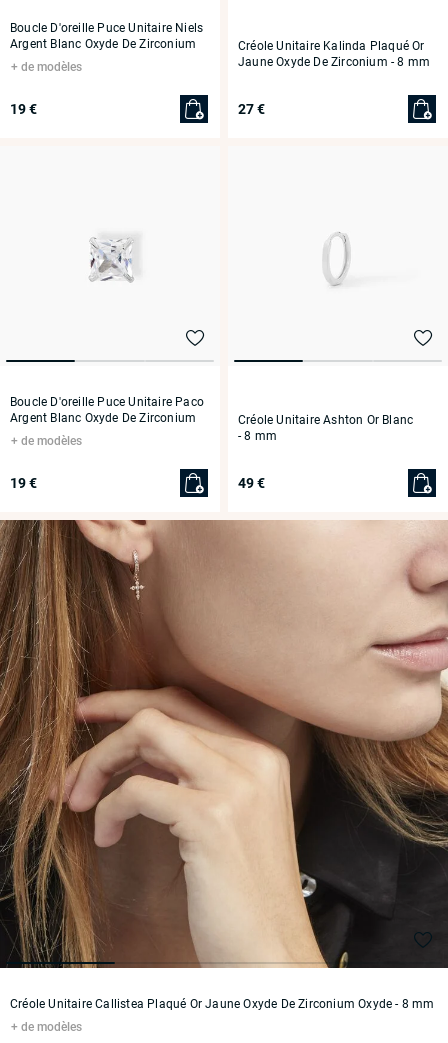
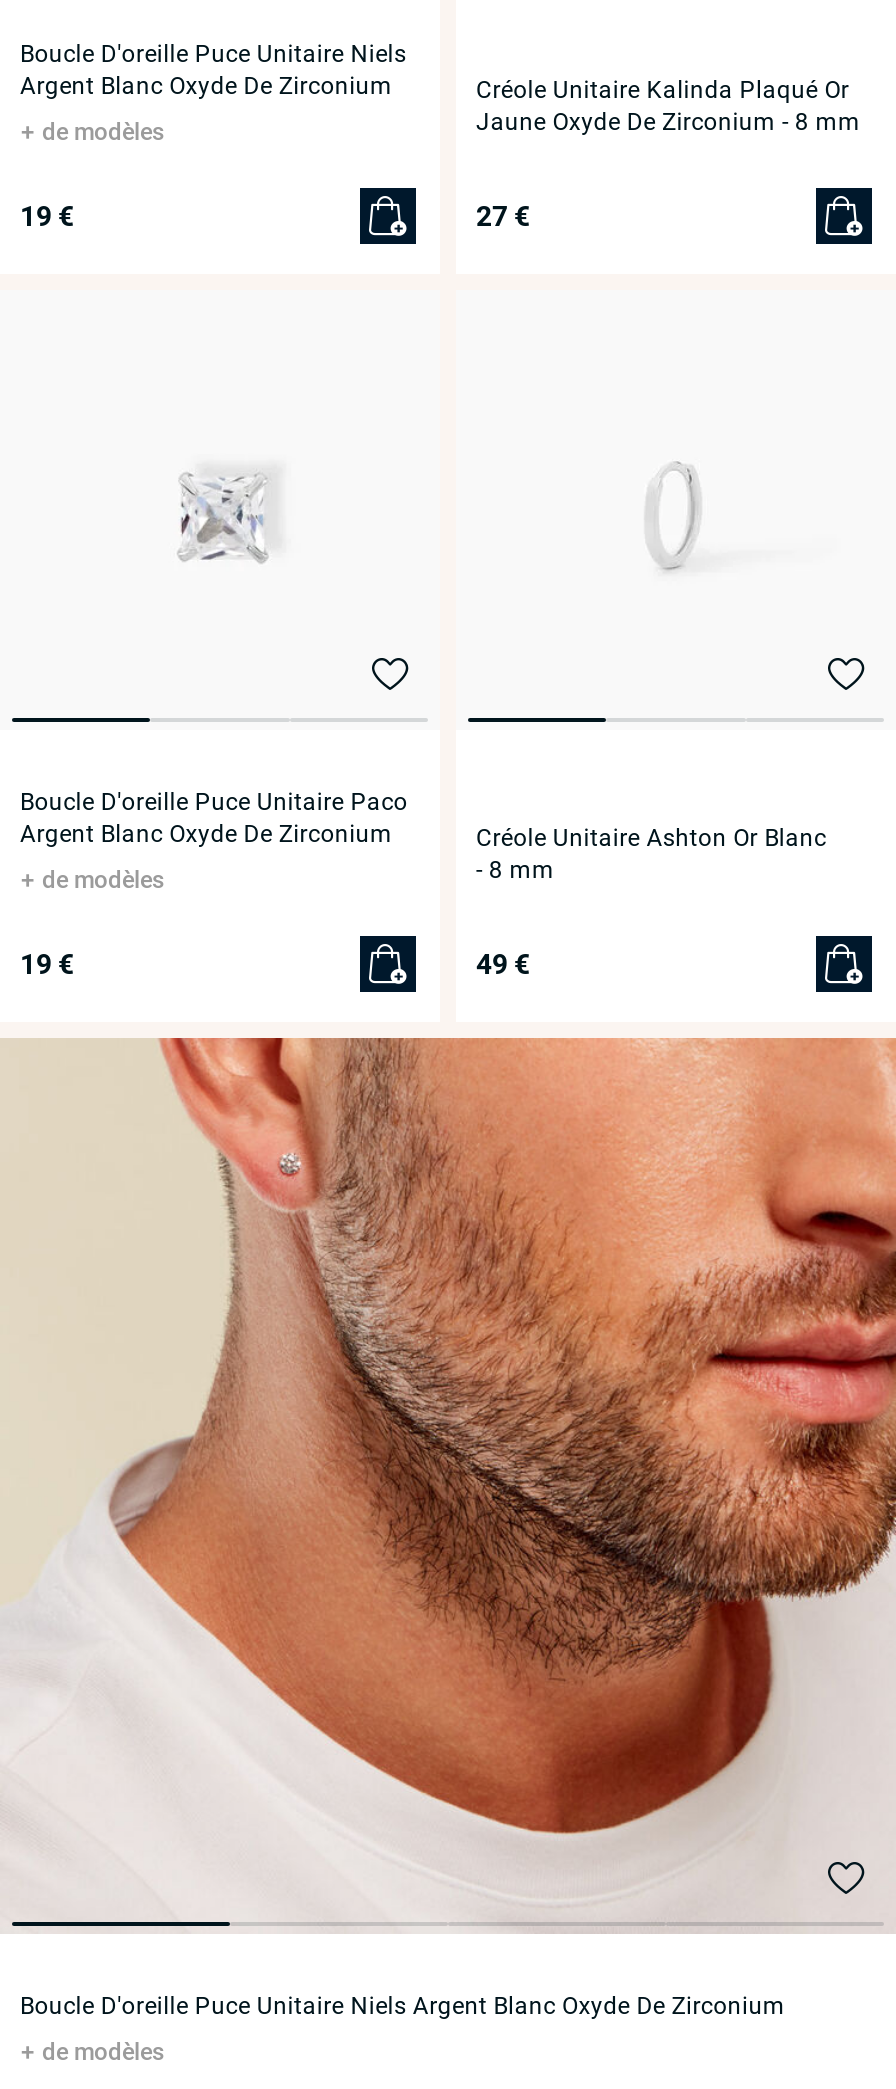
[3,519,445,1011] [image] | Créole Unitaire Callistea Plaqué Or Jaune Oxyde De Zirconium Oxyde - 8 mm -> [6,1036,890,2020] [image] | Boucle D'oreille Puce Unitaire Niels Argent Blanc Oxyde De Zirconium

